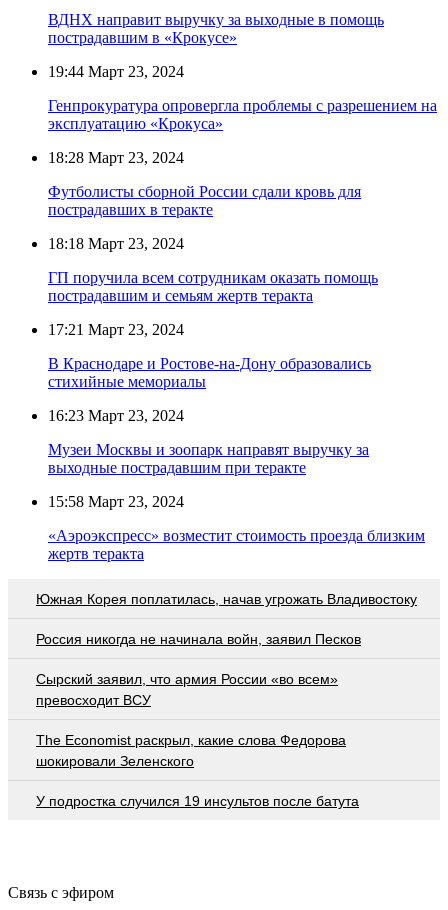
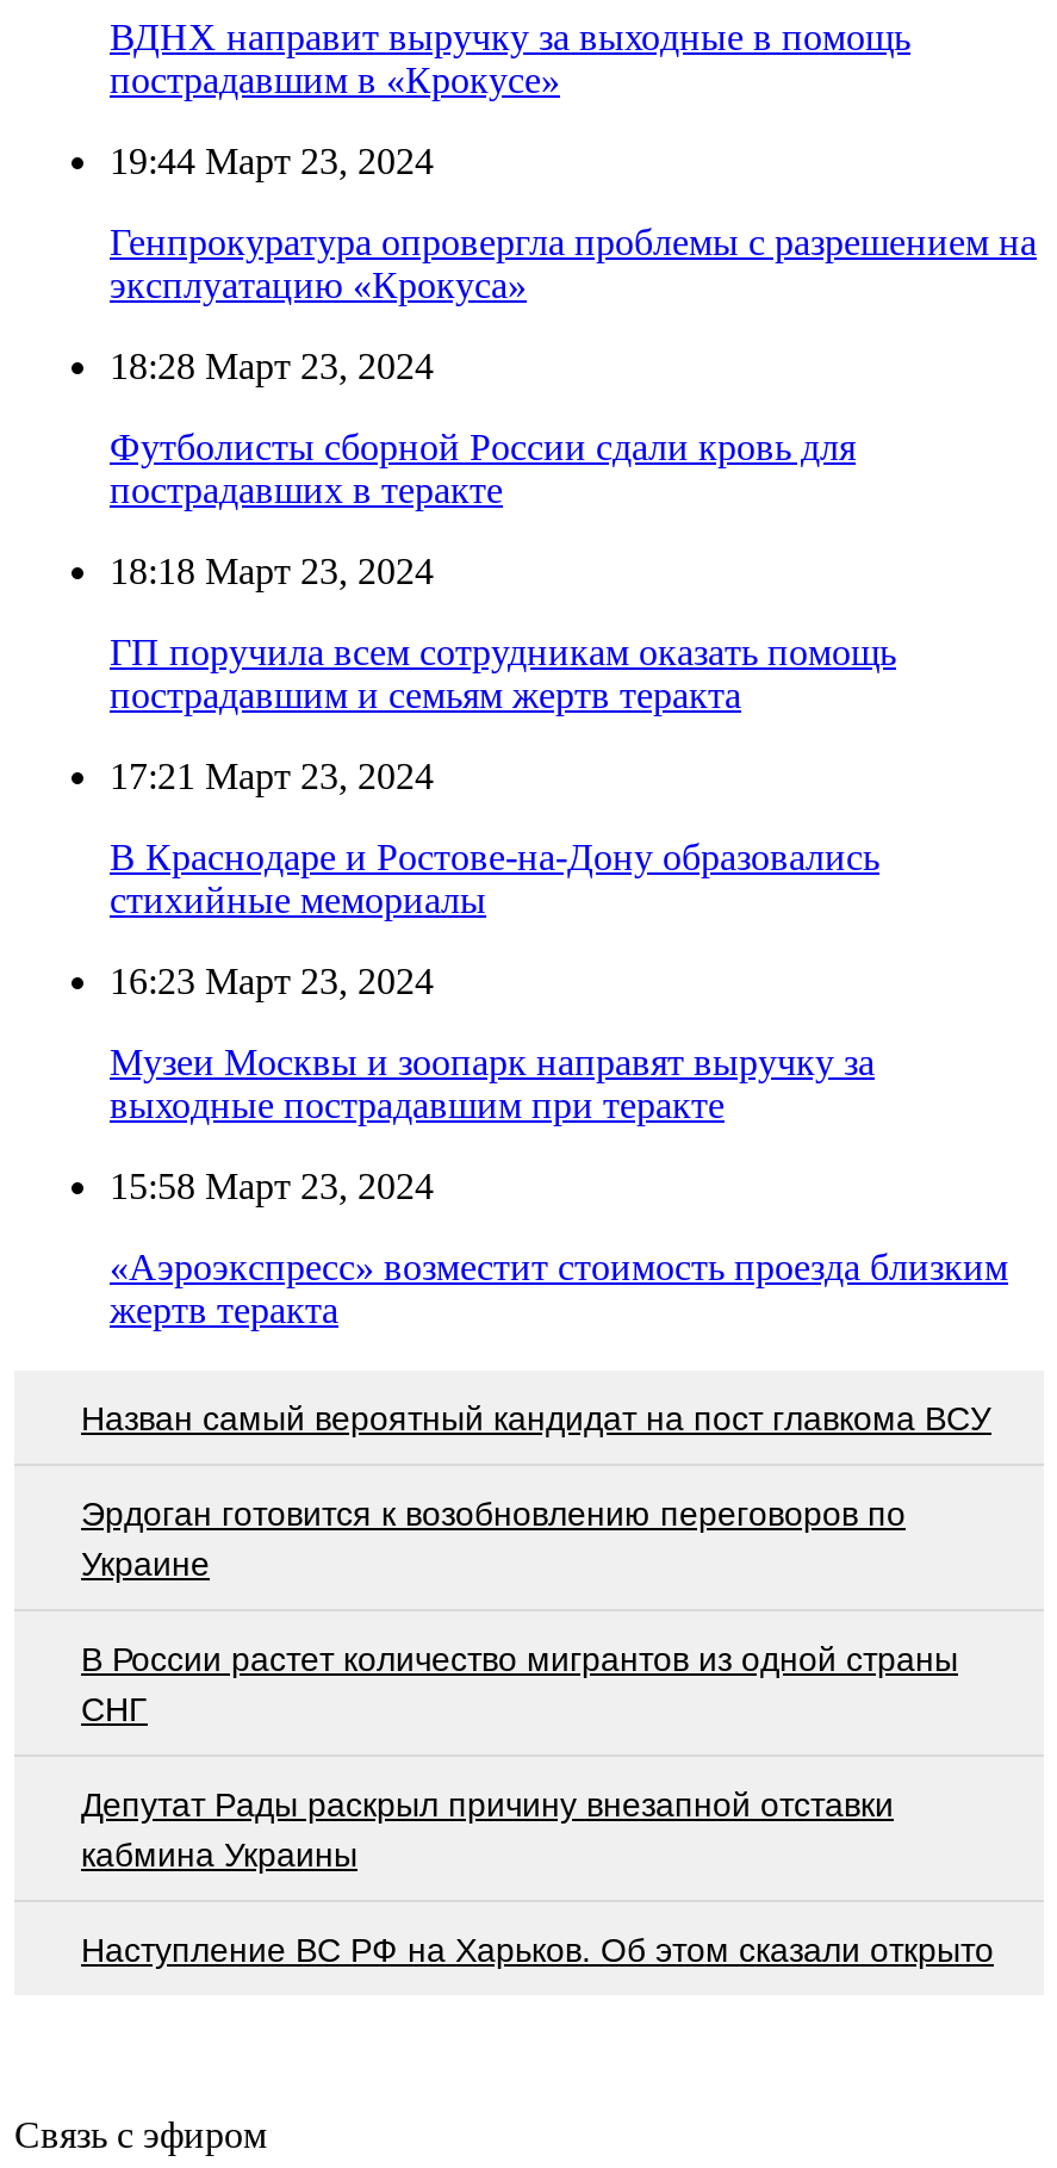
[36,591,417,607] Южная Корея поплатилась, начав угрожать Владивостоку -> [81,1398,991,1436] Назван самый вероятный кандидат на пост главкома ВСУ
[36,631,361,647] Россия никогда не начинала войн, заявил Песков -> [81,1494,906,1582] Эрдоган готовится к возобновлению переговоров по | Украине
[36,671,338,708] Сырский заявил, что армия России «во всем» | превосходит ВСУ -> [81,1639,958,1727] В России растет количество мигрантов из одной страны | СНГ
[36,732,346,769] The Economist раскрыл, какие слова Федорова | шокировали Зеленского -> [81,1784,894,1873] Депутат Рады раскрыл причину внезапной отставки | кабмина Украины
[36,793,359,809] У подростка случился 19 инсультов после батута -> [81,1930,994,1968] Наступление ВС РФ на Харьков. Об этом сказали открыто

